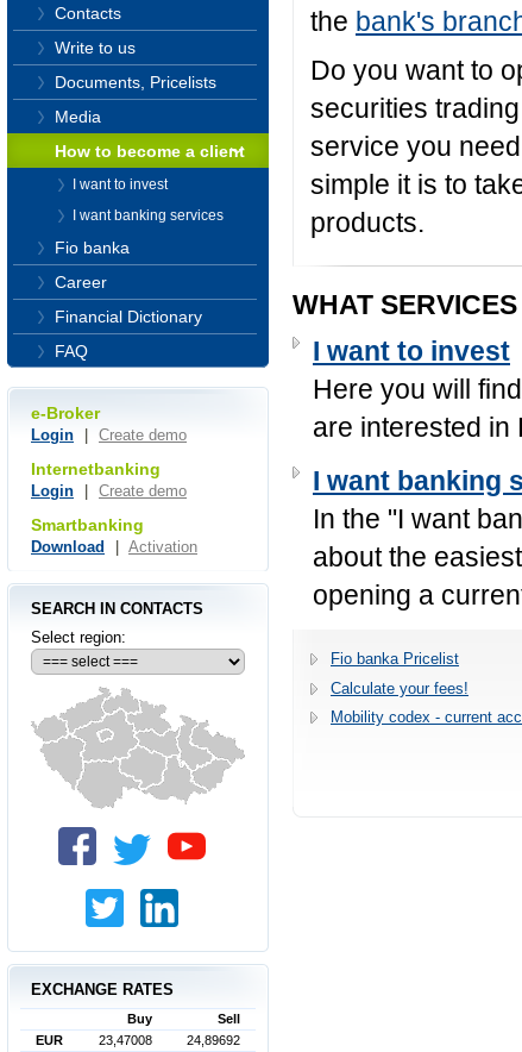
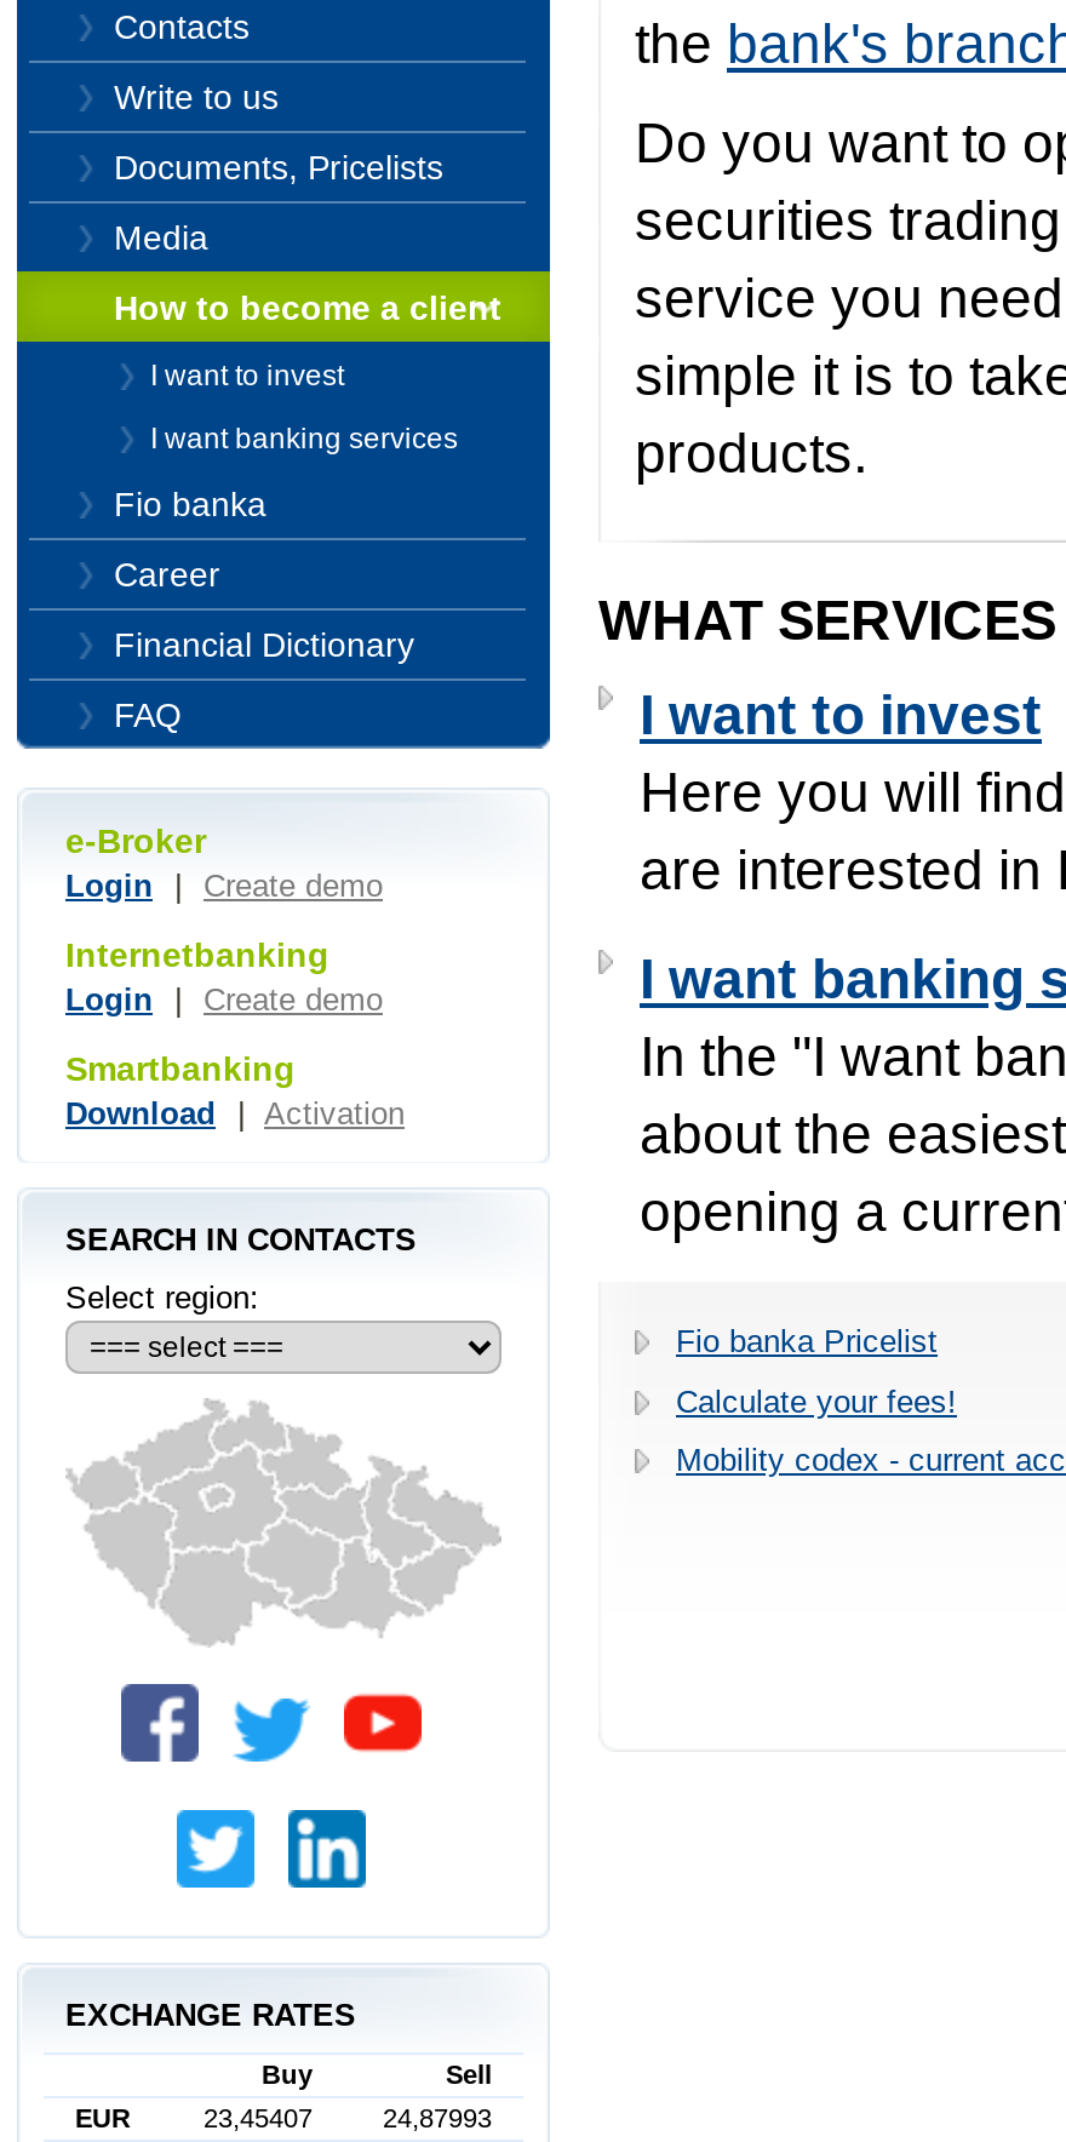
[99,1033,152,1047] 23,47008 -> [204,2104,313,2133] 23,45407
[187,1033,240,1047] 24,89692 -> [383,2104,492,2133] 24,87993

